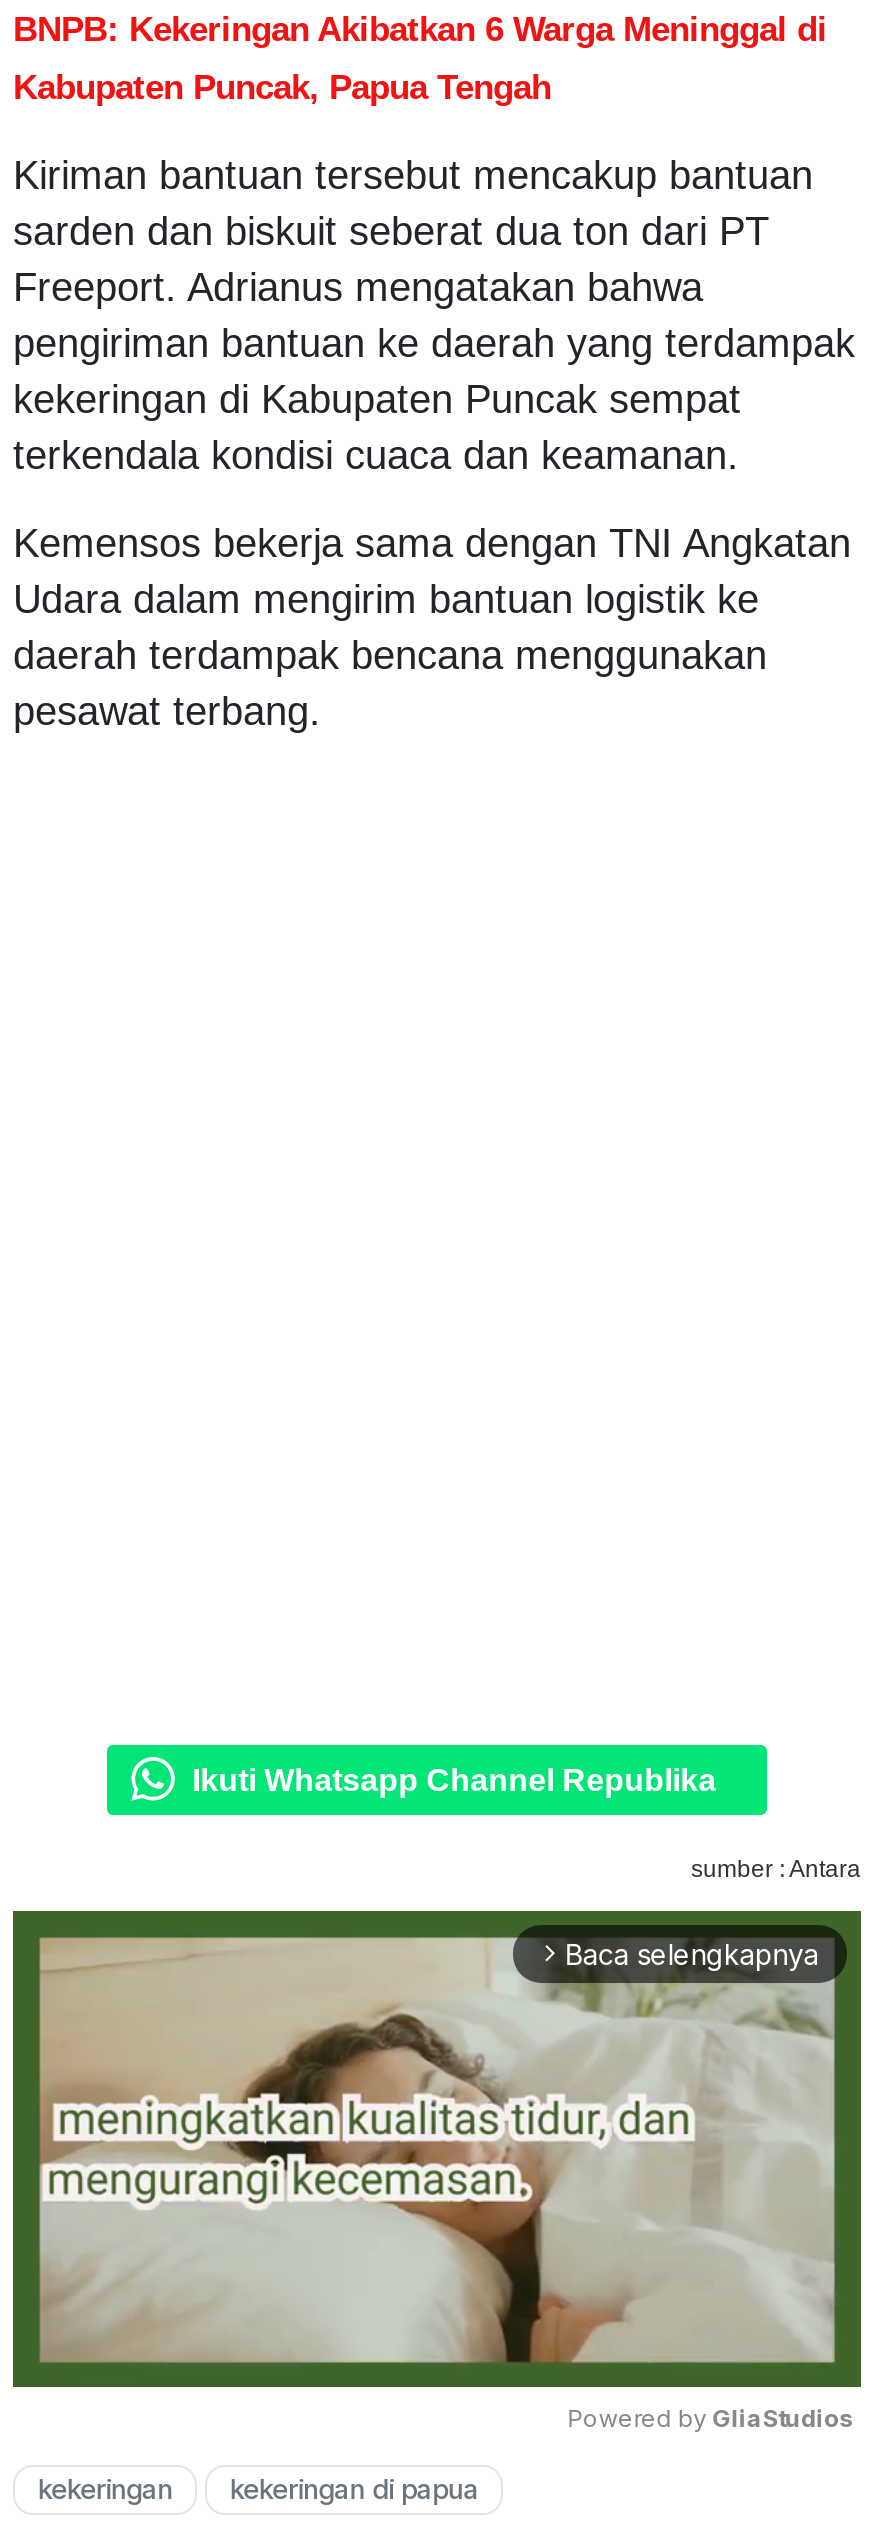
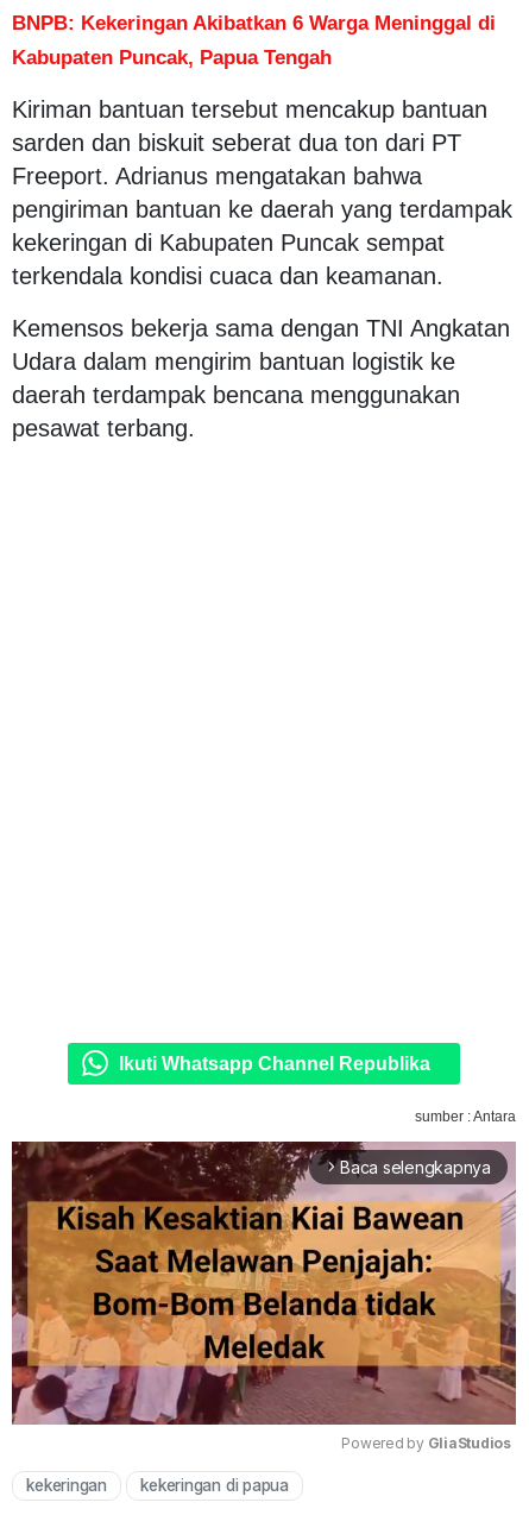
[11,1911,863,2389] [image] -> [11,1142,517,1426] [image]

